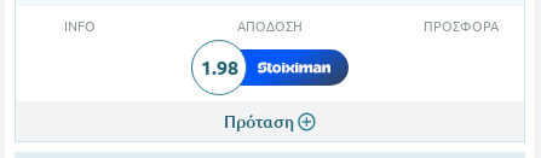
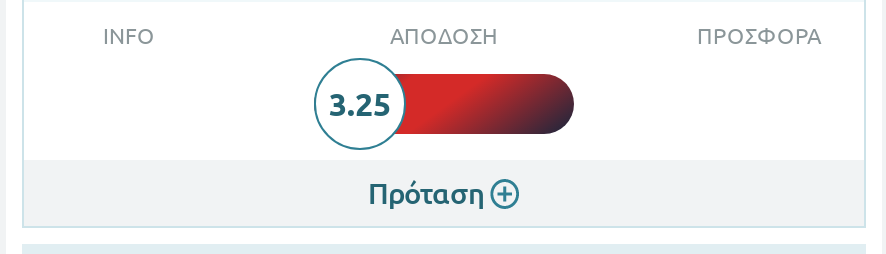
[200,48,349,87] [image] | 1.98 -> [329,72,574,136] [image] | 3.25

